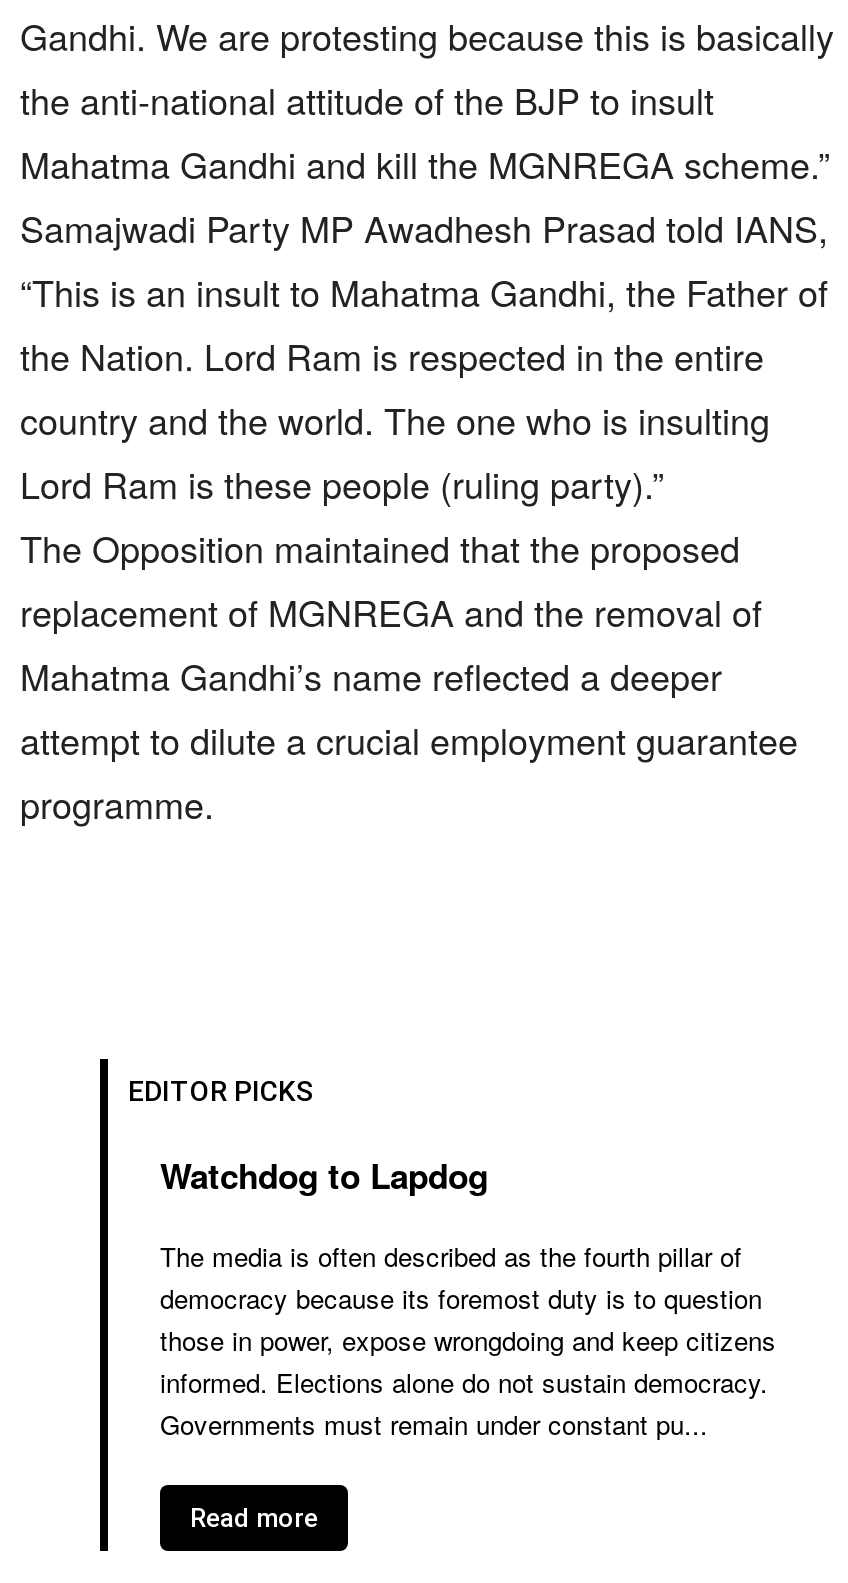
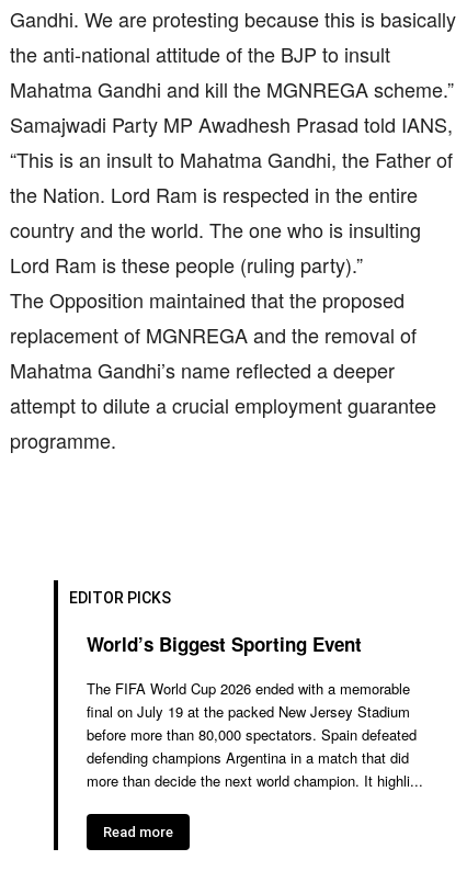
[160,1150,488,1198] Watchdog to Lapdog -> [87,631,362,657] World’s Biggest Sporting Event
[160,1236,776,1442] The media is often described as the fourth pillar of | democracy because its foremost duty is to question | those in power, expose wrongdoing and keep citizens | informed. Elections alone do not sustain democracy. | Governments must remain under constant pu... -> [87,678,423,791] The FIFA World Cup 2026 ended with a memorable | final on July 19 at the packed New Jersey Stadium | before more than 80,000 spectators. Spain defeated | defending champions Argentina in a match that did | more than decide the next world champion. It highli...

